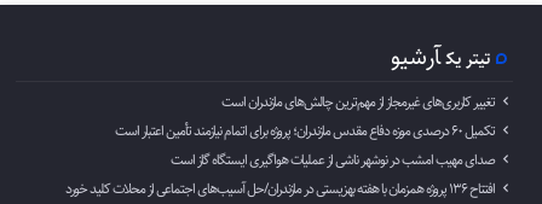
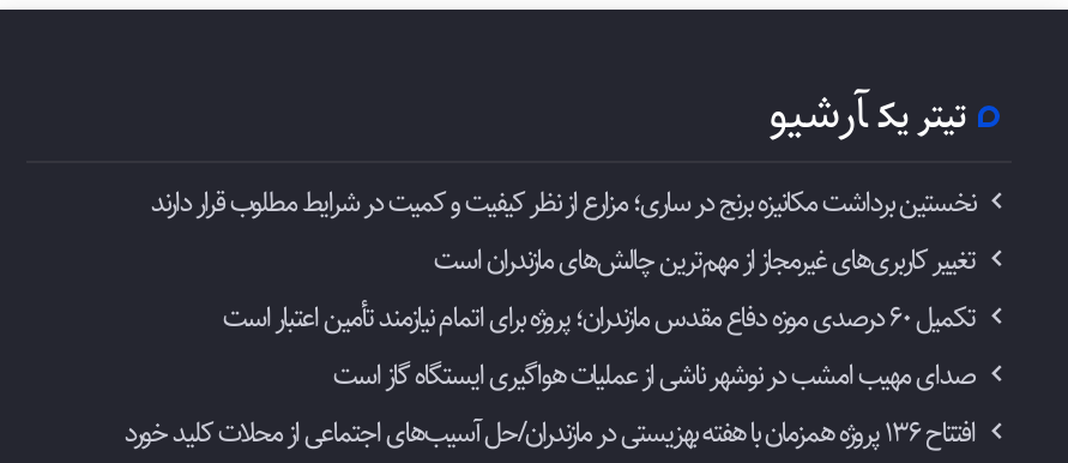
none -> [151,179,975,224] نخستین برداشت مکانیزه برنج در ساری؛ مزارع از نظر کیفیت و کمیت در شرایط مطلوب قرار دارند

